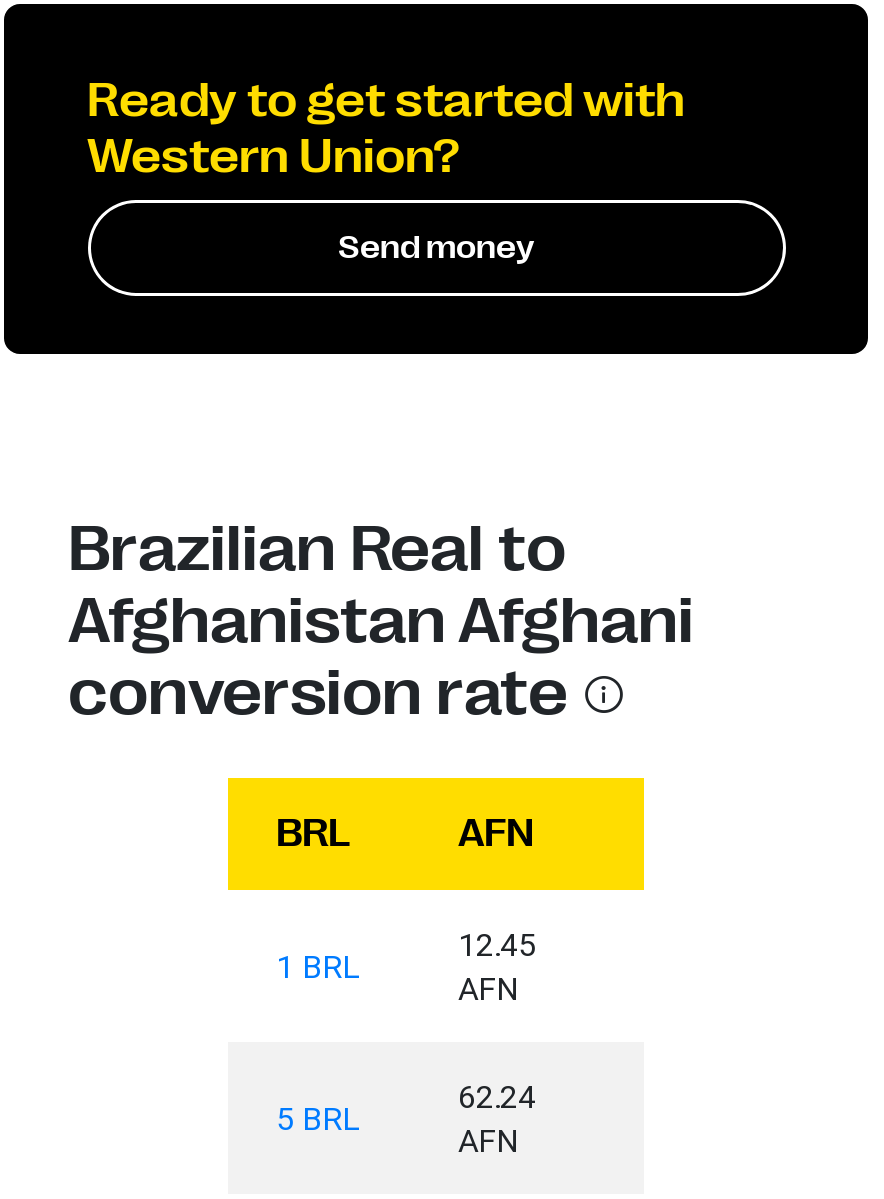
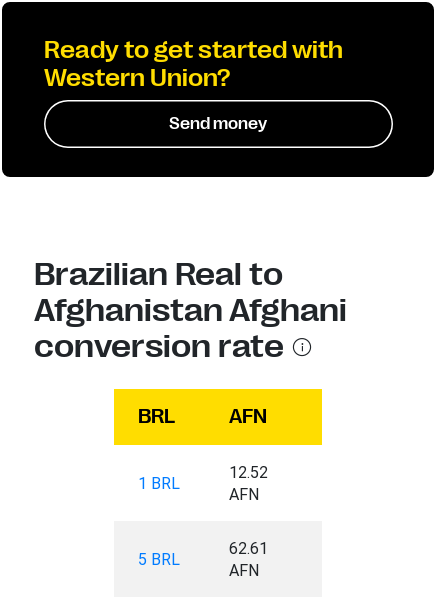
[458,924,536,964] 12.45 -> [229,462,268,482] 12.52
[458,1076,536,1116] 62.24 -> [229,538,268,558] 62.61

